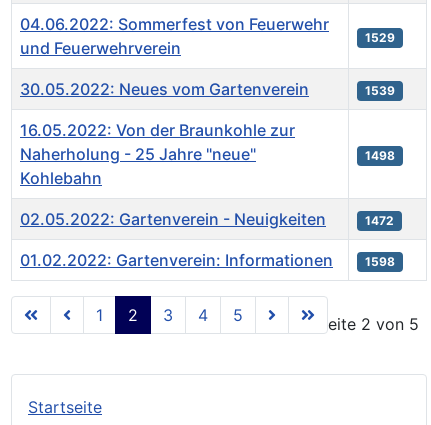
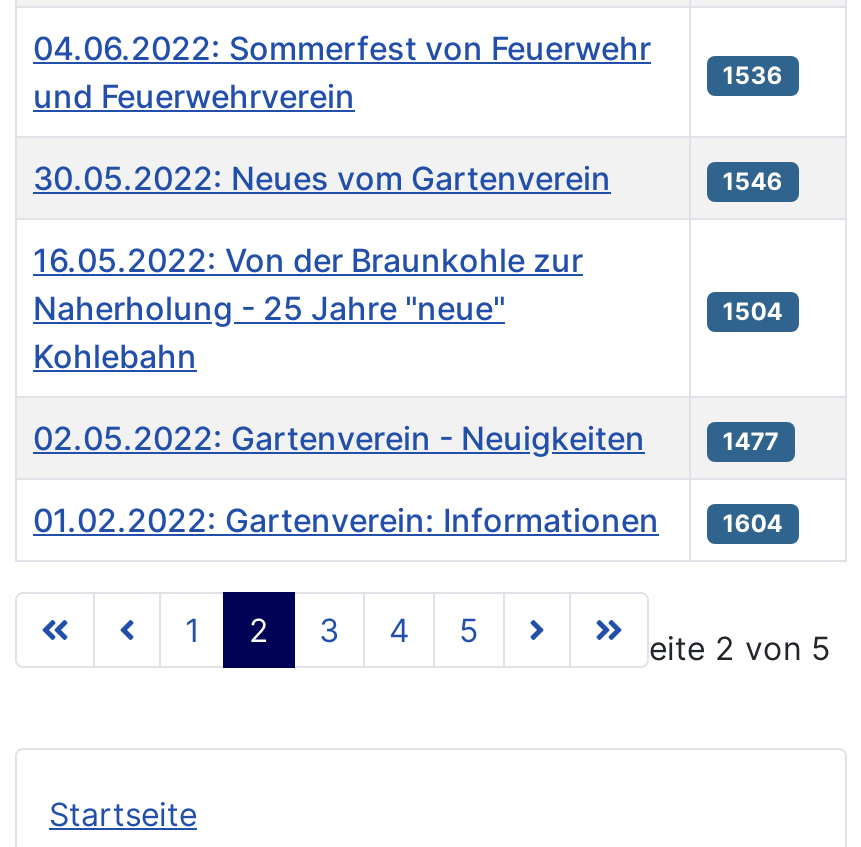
[365,30,395,45] 1529 -> [723,60,783,90] 1536
[365,83,395,98] 1539 -> [723,166,783,196] 1546
[365,148,395,163] 1498 -> [723,296,783,326] 1504
[365,213,394,228] 1472 -> [723,426,779,456] 1477
[365,254,395,269] 1598 -> [723,508,783,538] 1604

